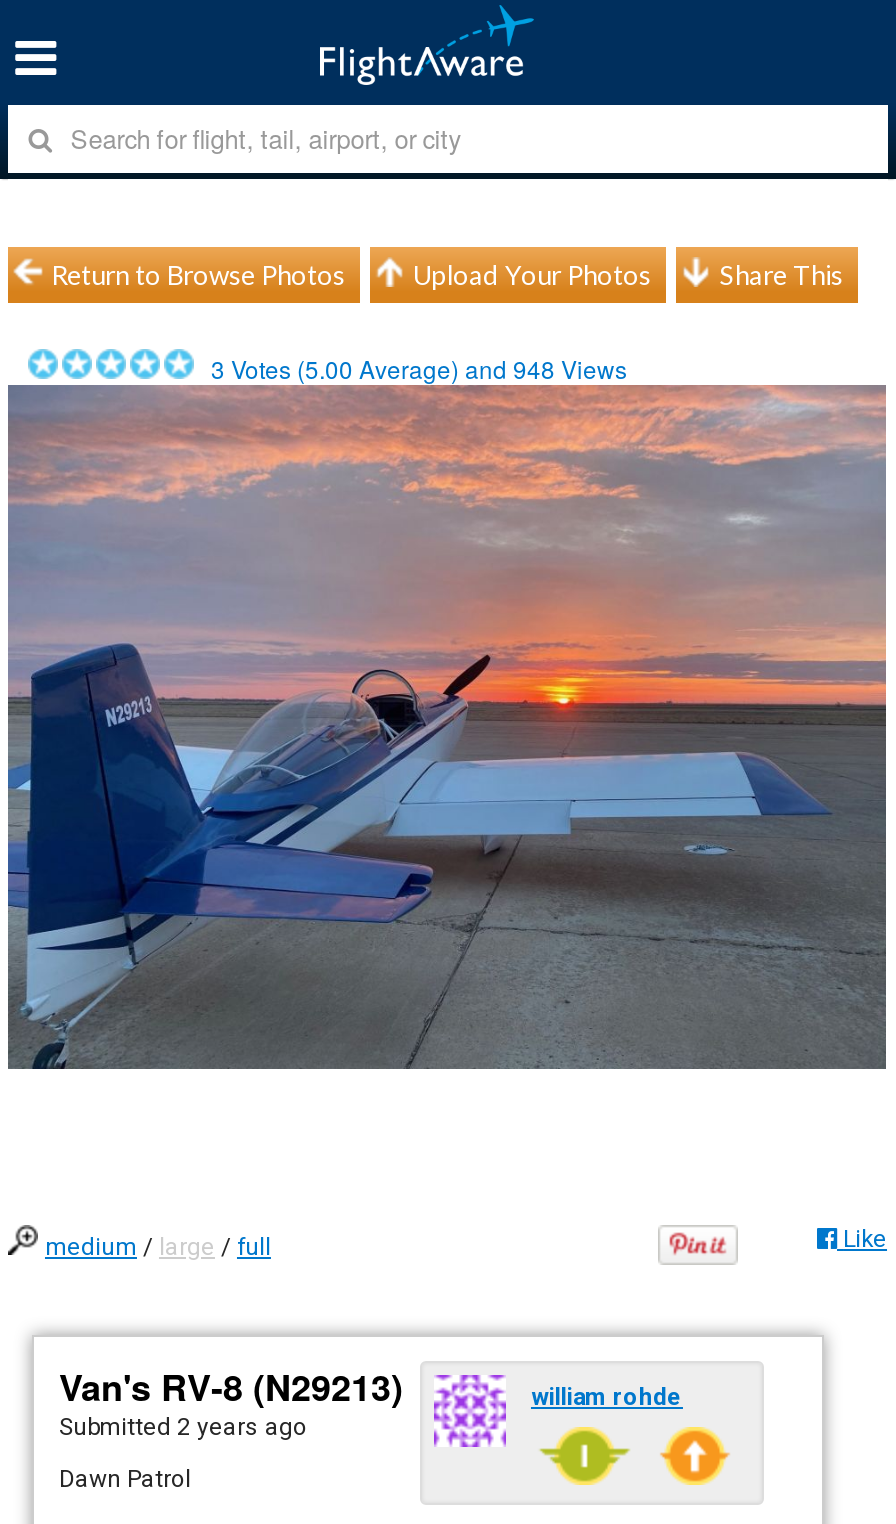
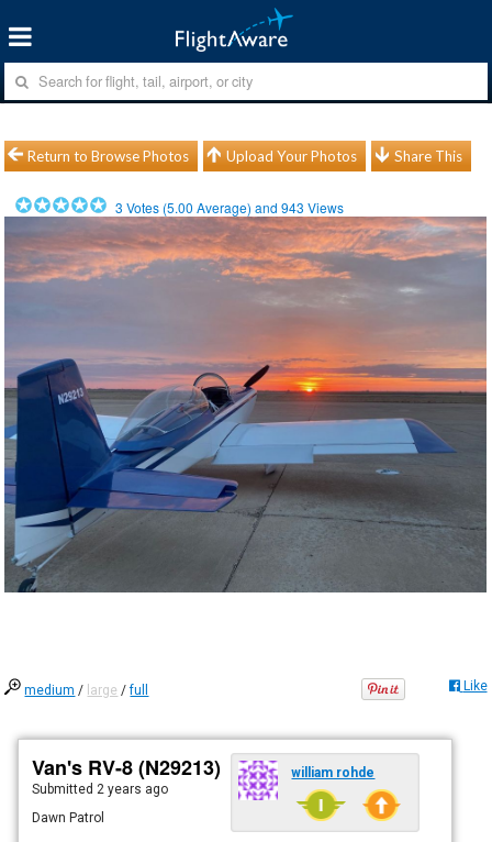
[211,351,639,385] 3 Votes (5.00 Average) and 948 Views -> [116,198,351,216] 3 Votes (5.00 Average) and 943 Views

